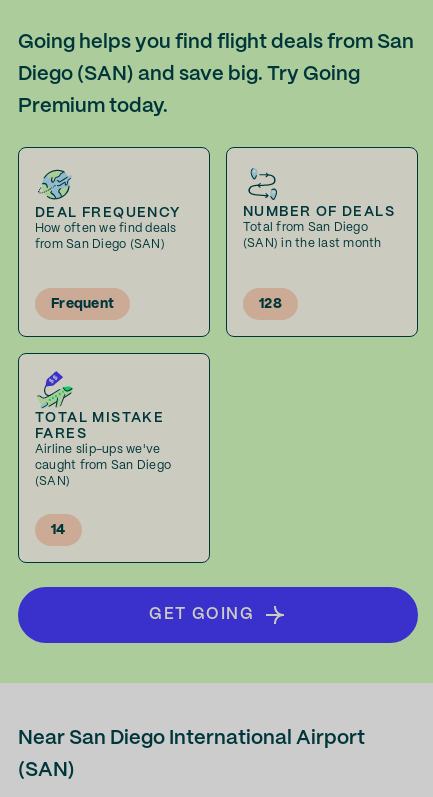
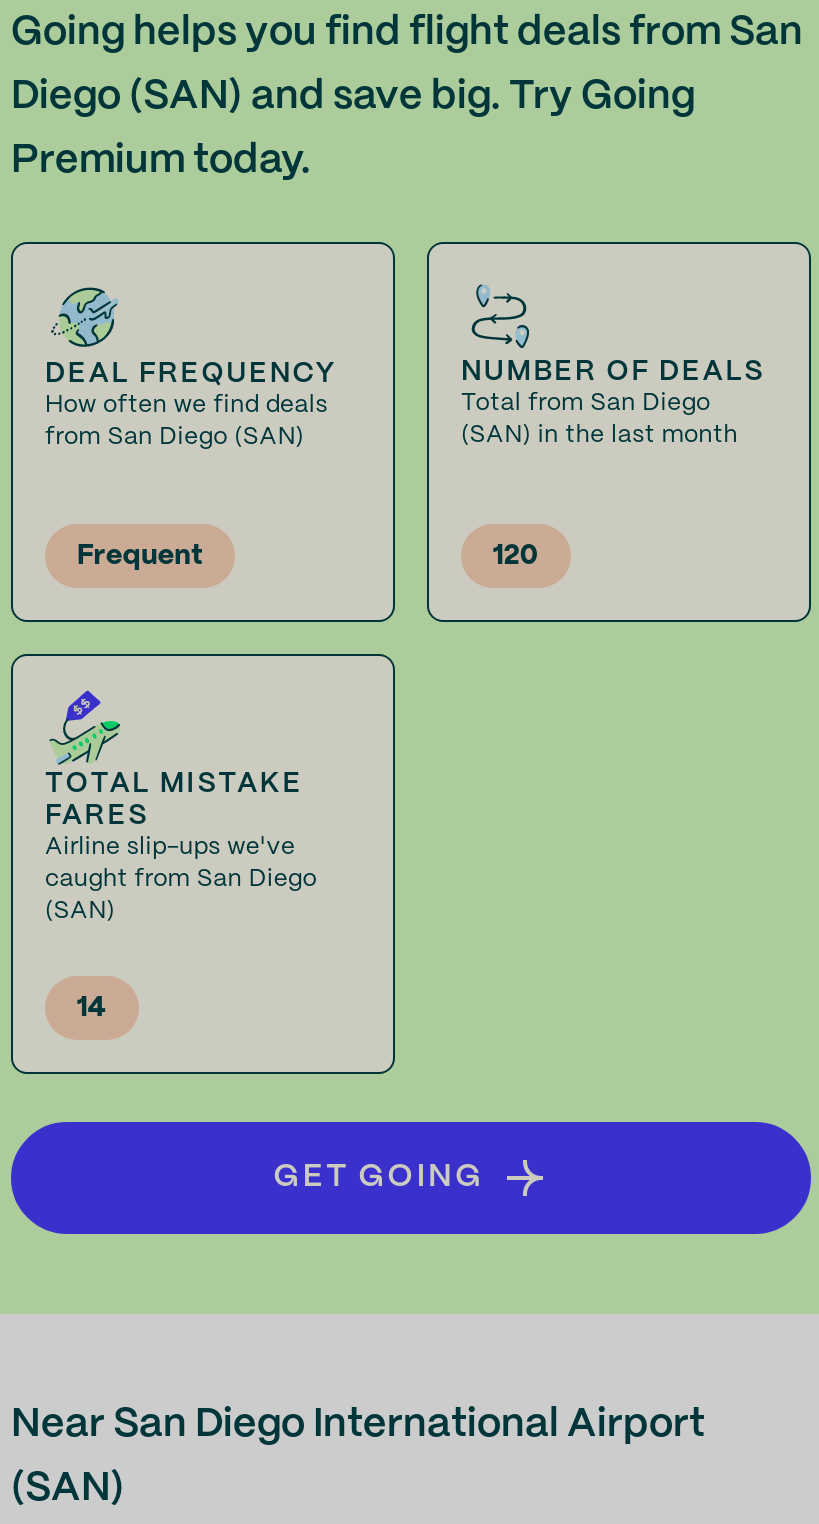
[259,297,282,311] 128 -> [493,542,539,570] 120

